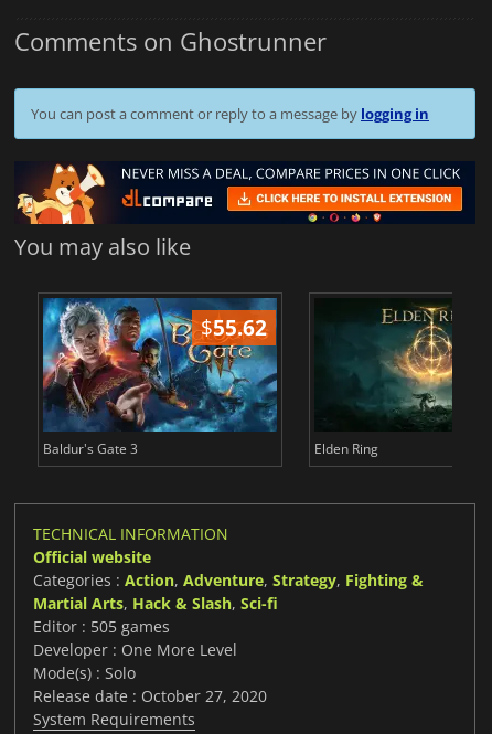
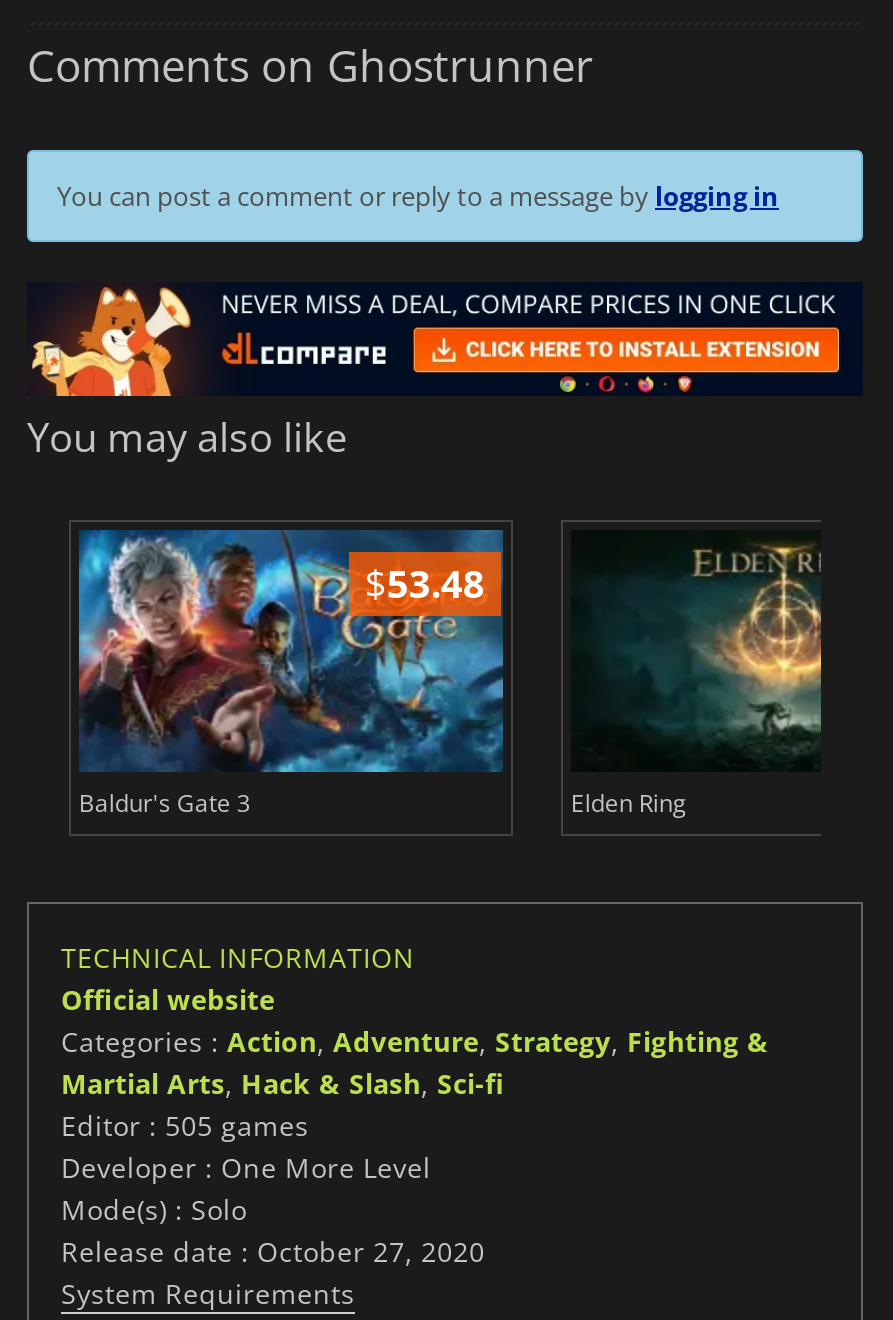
[201,313,267,342] $55.62 -> [365,556,485,610] $53.48

